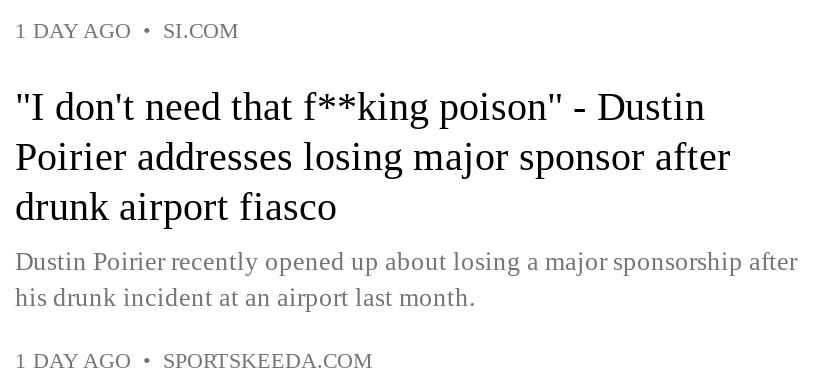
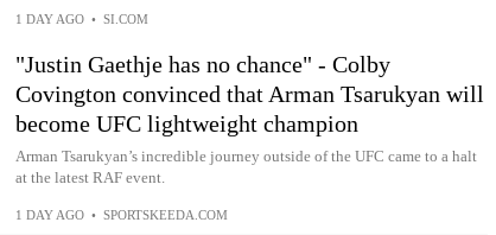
[15,84,797,312] "I don't need that f**king poison" - Dustin | Poirier addresses losing major sponsor after | drunk airport fiasco | Dustin Poirier recently opened up about losing a major sponsorship after | his drunk incident at an airport last month. -> [15,51,484,186] "Justin Gaethje has no chance" - Colby | Covington convinced that Arman Tsarukyan will | become UFC lightweight champion | Arman Tsarukyan’s incredible journey outside of the UFC came to a halt | at the latest RAF event.

